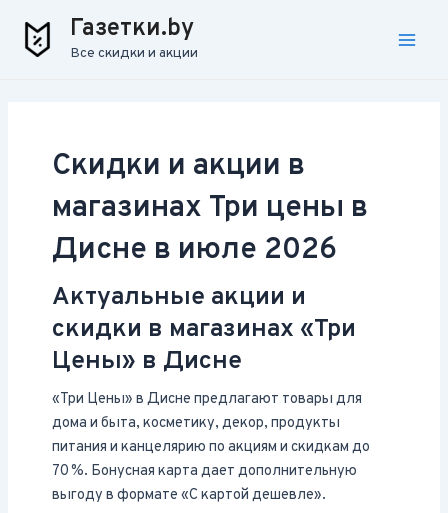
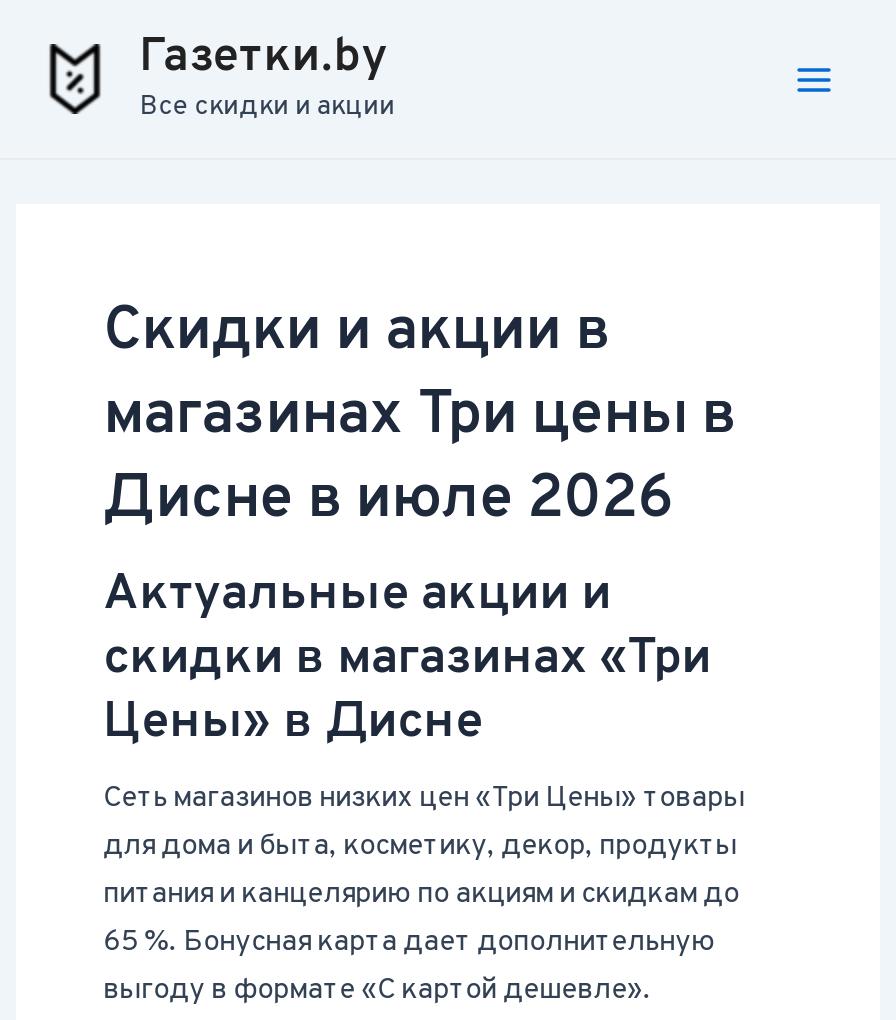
[52,390,362,433] «Три Цены» в Дисне предлагают товары для | дома и быта, косметику, декор, продукты -> [103,779,745,865] Сеть магазинов низких цен «Три Цены» товары | для дома и быта, косметику, декор, продукты
[52,462,357,481] 70 %. Бонусная карта дает дополнительную -> [103,923,715,961] 65 %. Бонусная карта дает дополнительную

